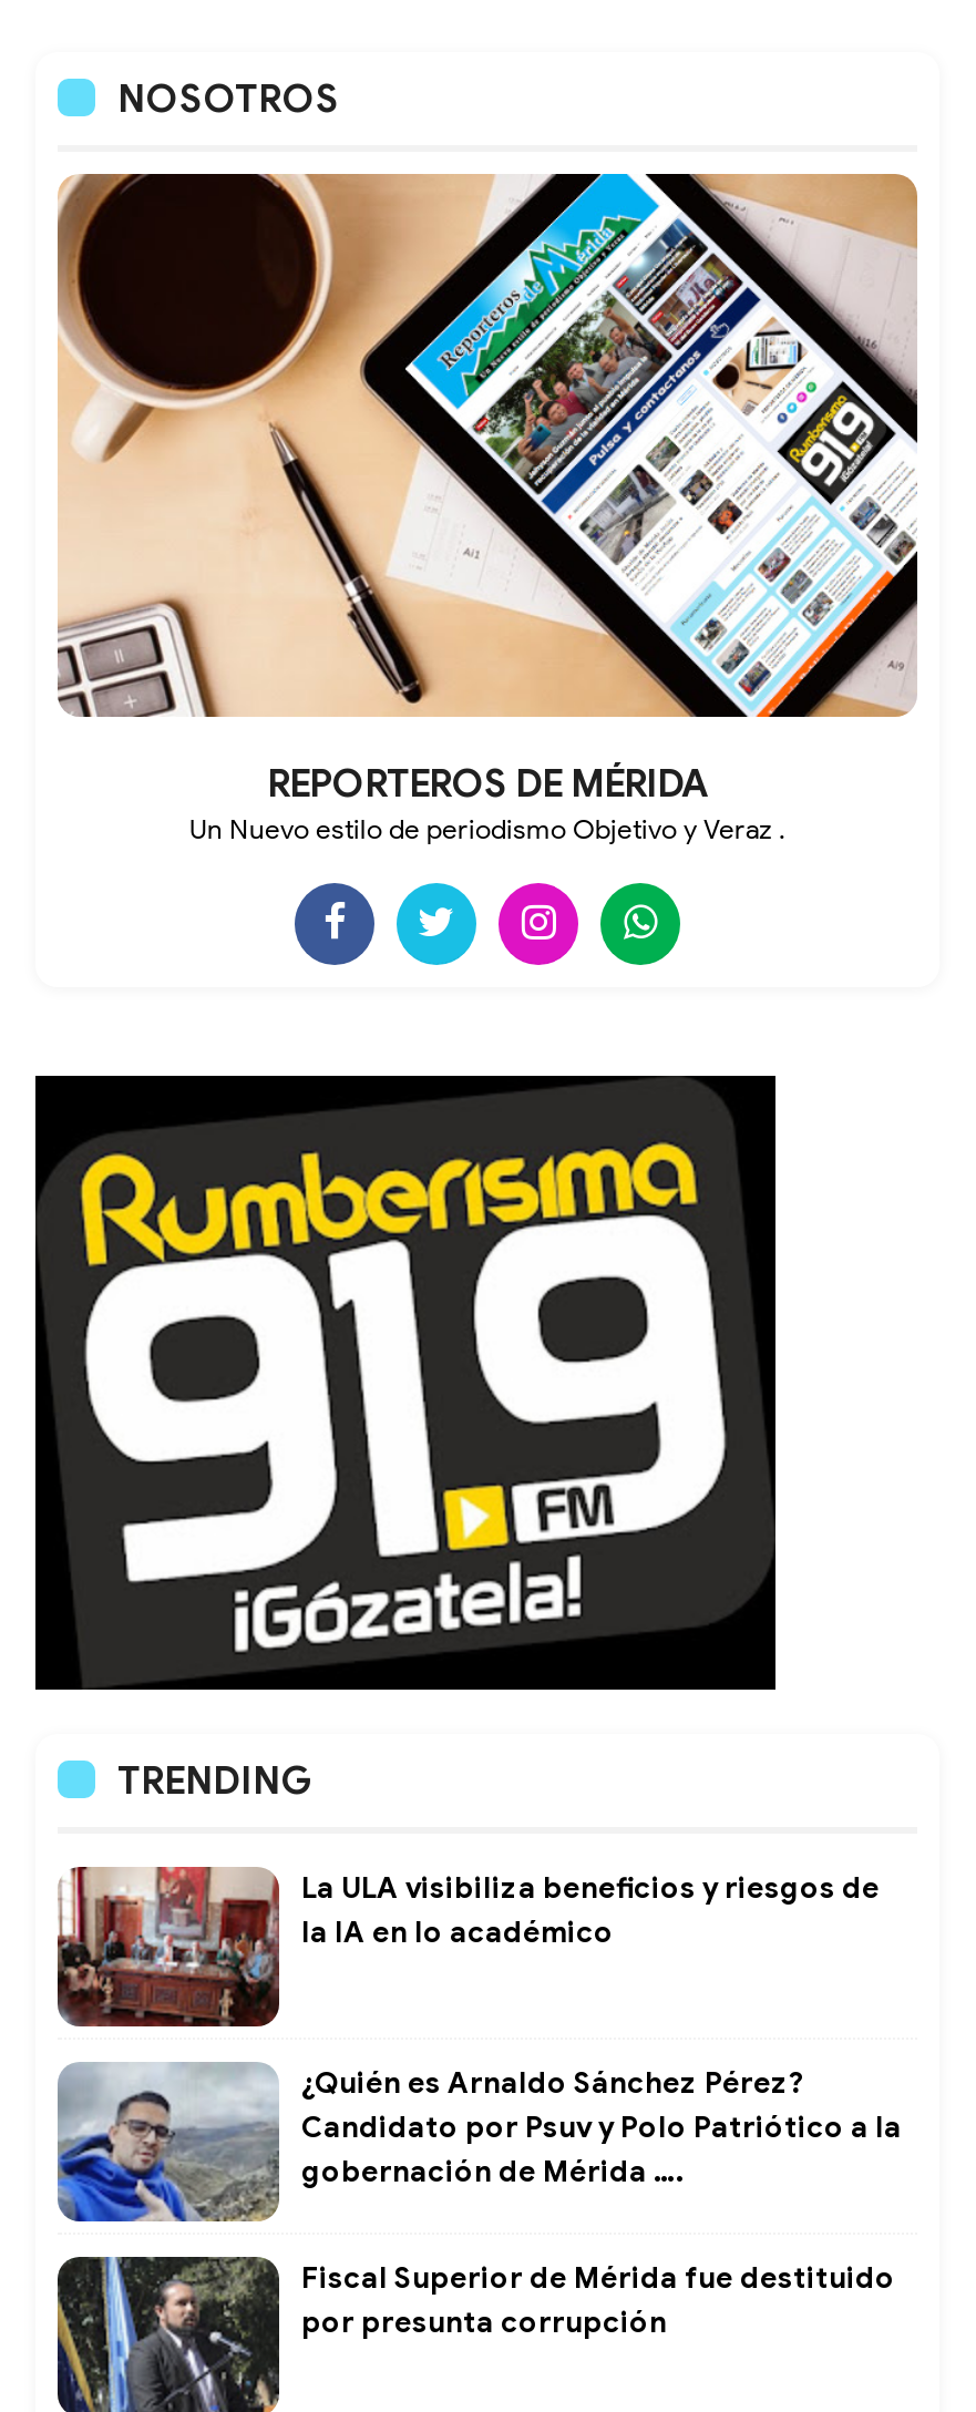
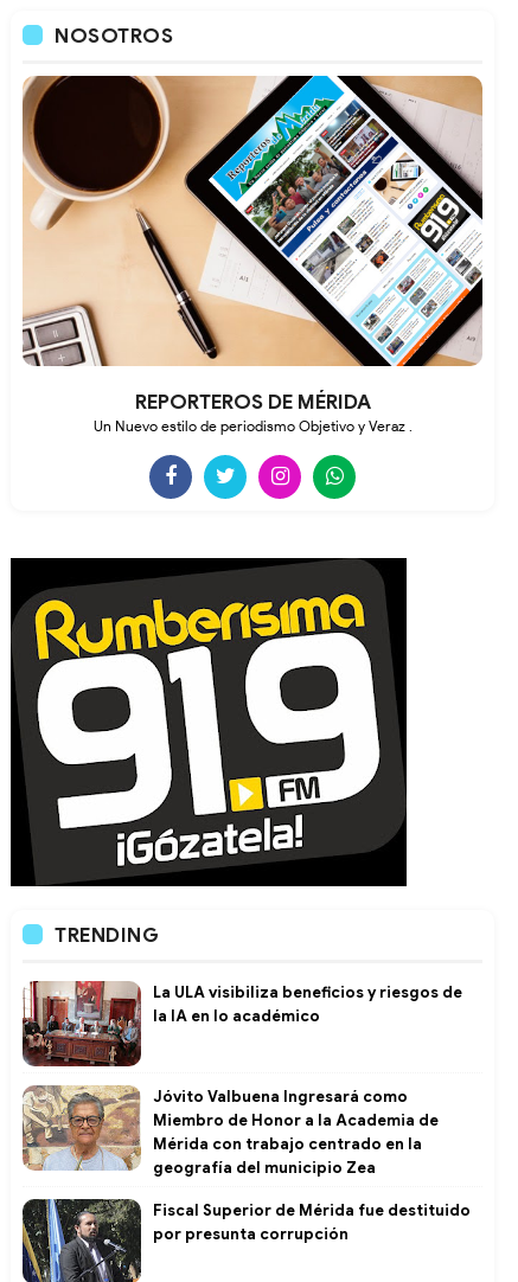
[58,2062,902,2224] [image] | ¿Quién es Arnaldo Sánchez Pérez? | Candidato por Psuv y Polo Patriótico a la | gobernación de Mérida …. -> [23,1085,439,1178] [image] | Jóvito Valbuena Ingresará como | Miembro de Honor a la Academia de | Mérida con trabajo centrado en la | geografía del municipio Zea

